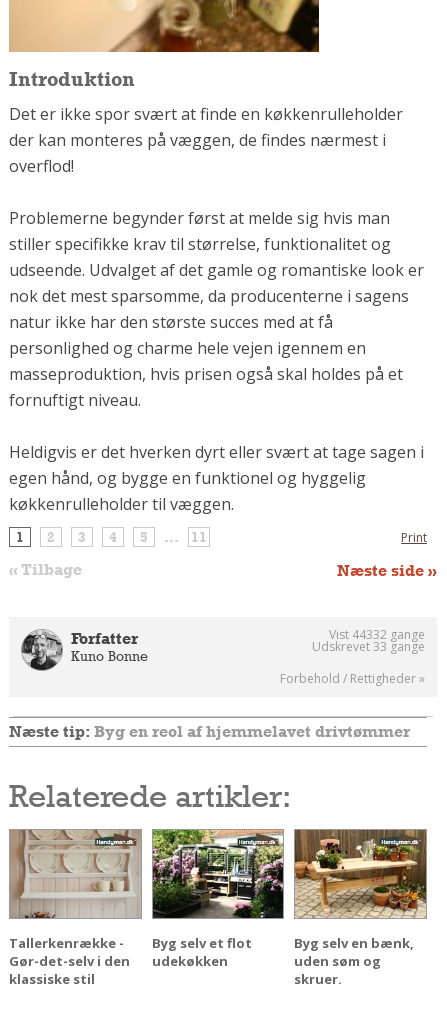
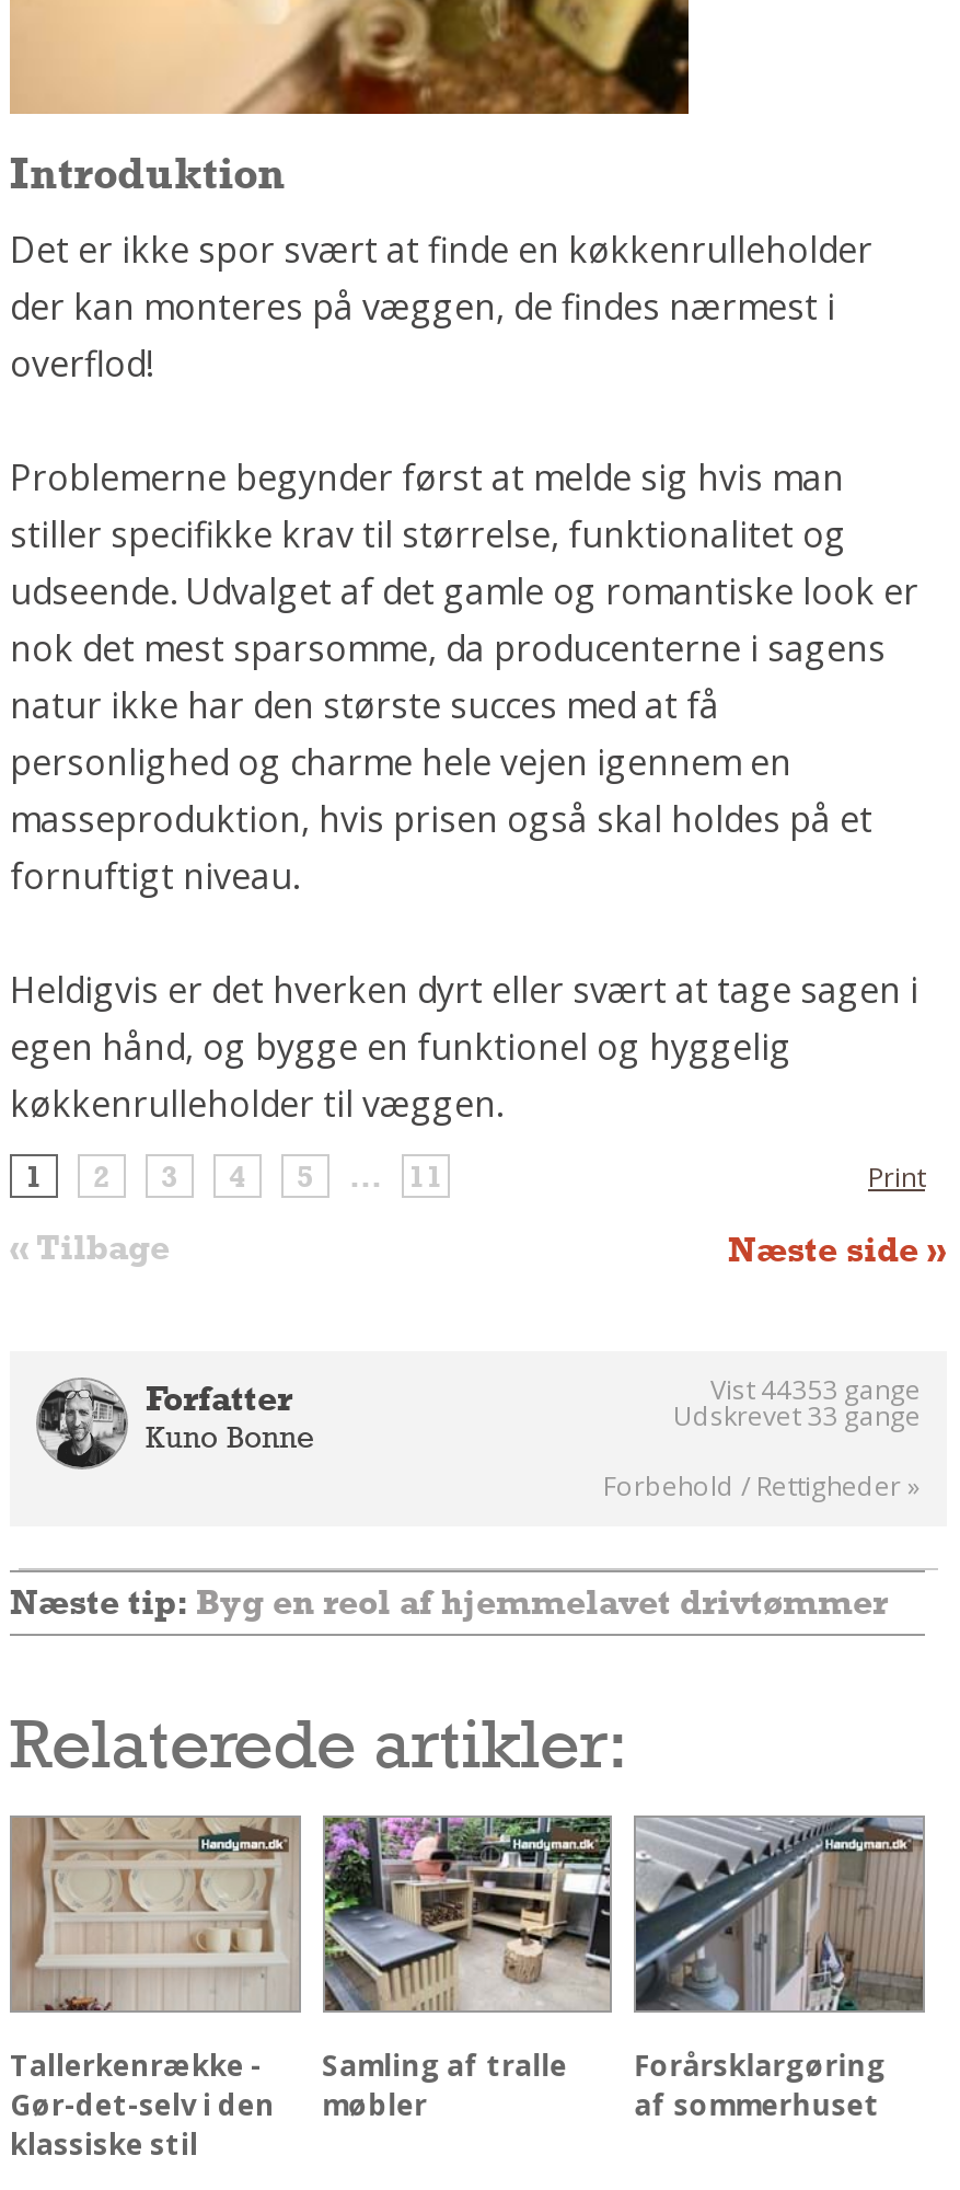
[329,626,425,643] Vist 44332 gange -> [710,1371,921,1408] Vist 44353 gange
[152,829,284,970] [image] | Byg selv et flot | udekøkken -> [322,1816,612,2124] [image] | Samling af tralle | møbler
[294,829,427,988] [image] | Byg selv en bænk, | uden søm og | skruer. -> [634,1816,925,2124] [image] | Forårsklargøring | af sommerhuset

